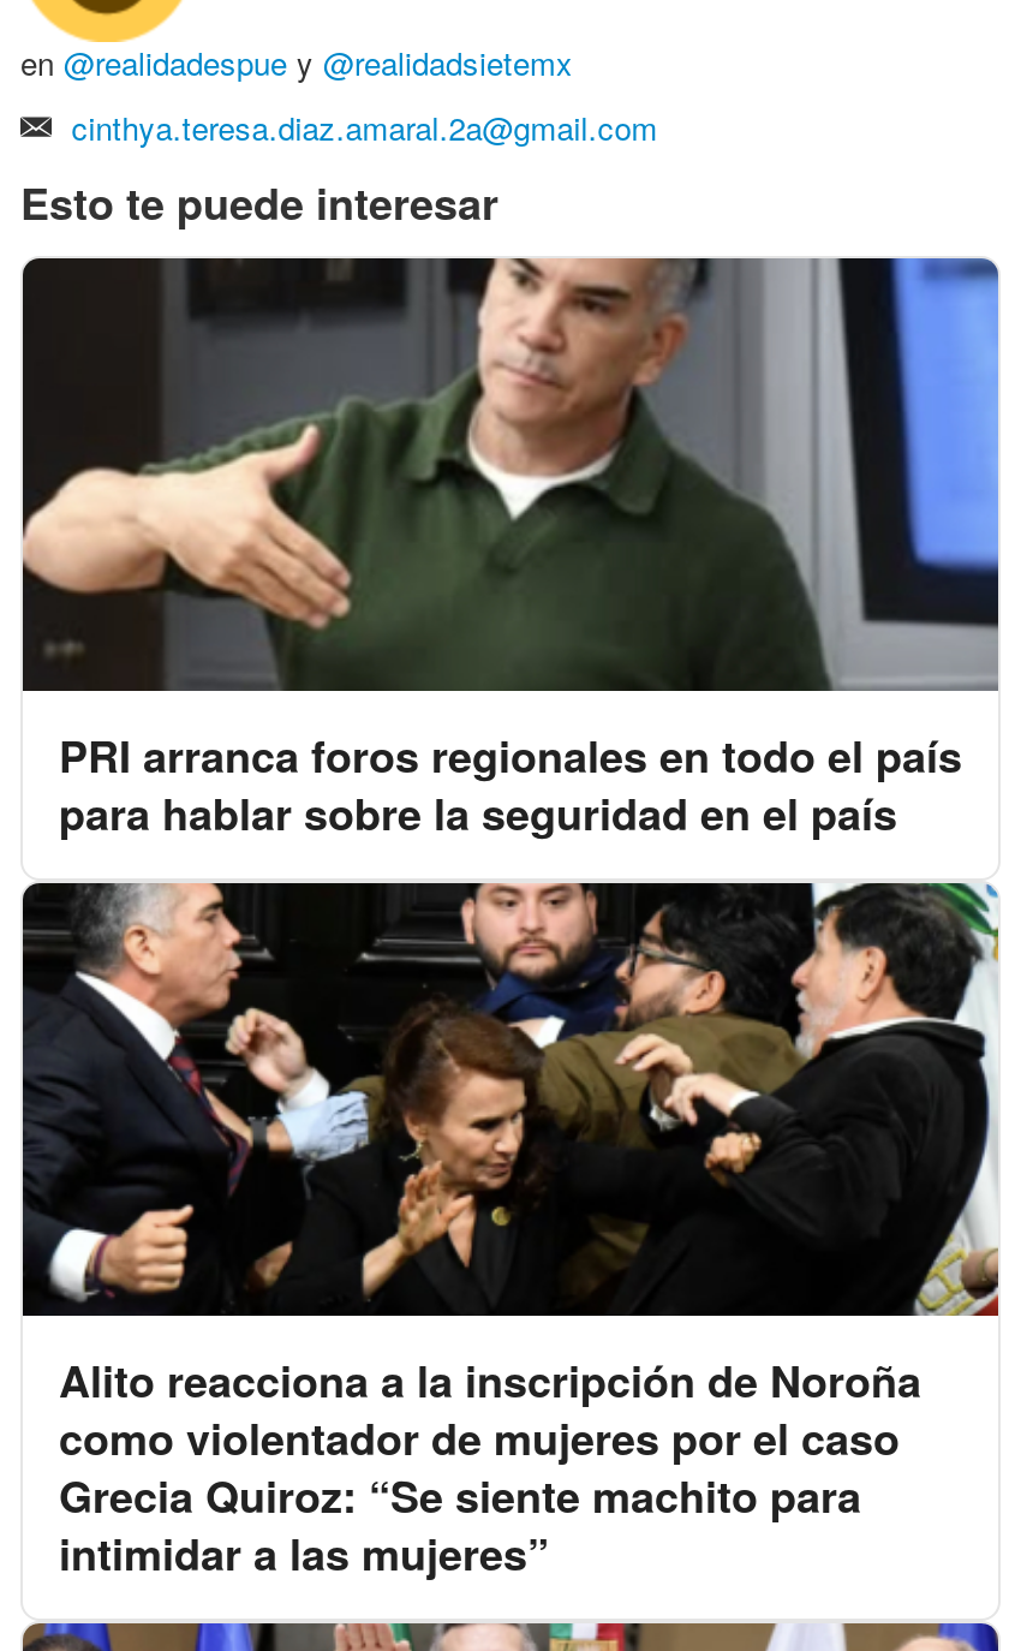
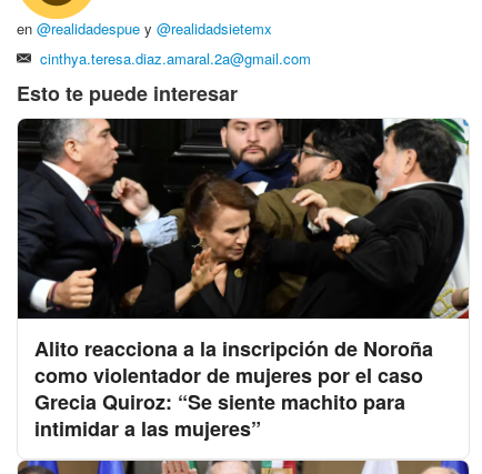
[20,255,1001,844] [image] | PRI arranca foros regionales en todo el país | para hablar sobre la seguridad en el país -> none

